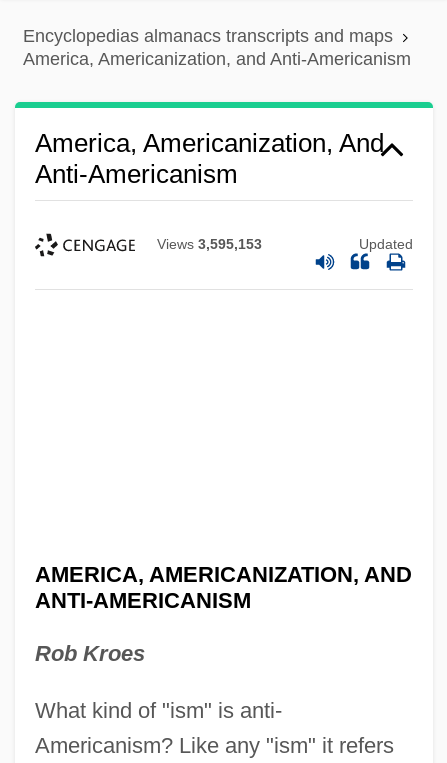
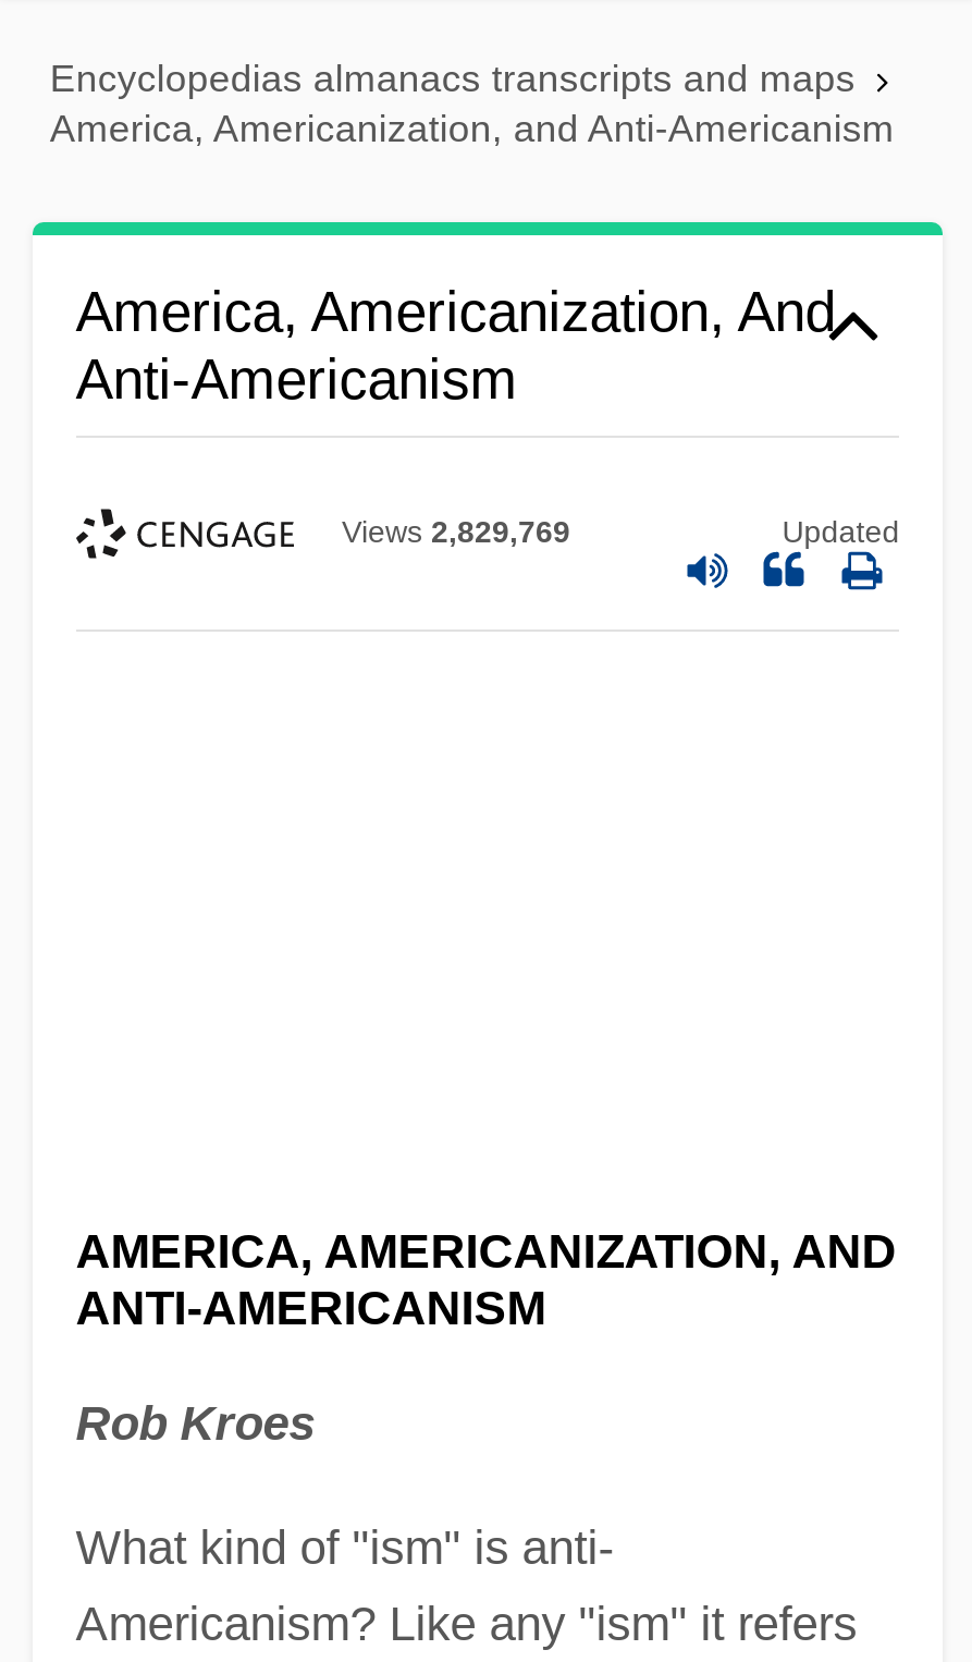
[157,236,262,252] Views 3,595,153 -> [342,515,570,550] Views 2,829,769

